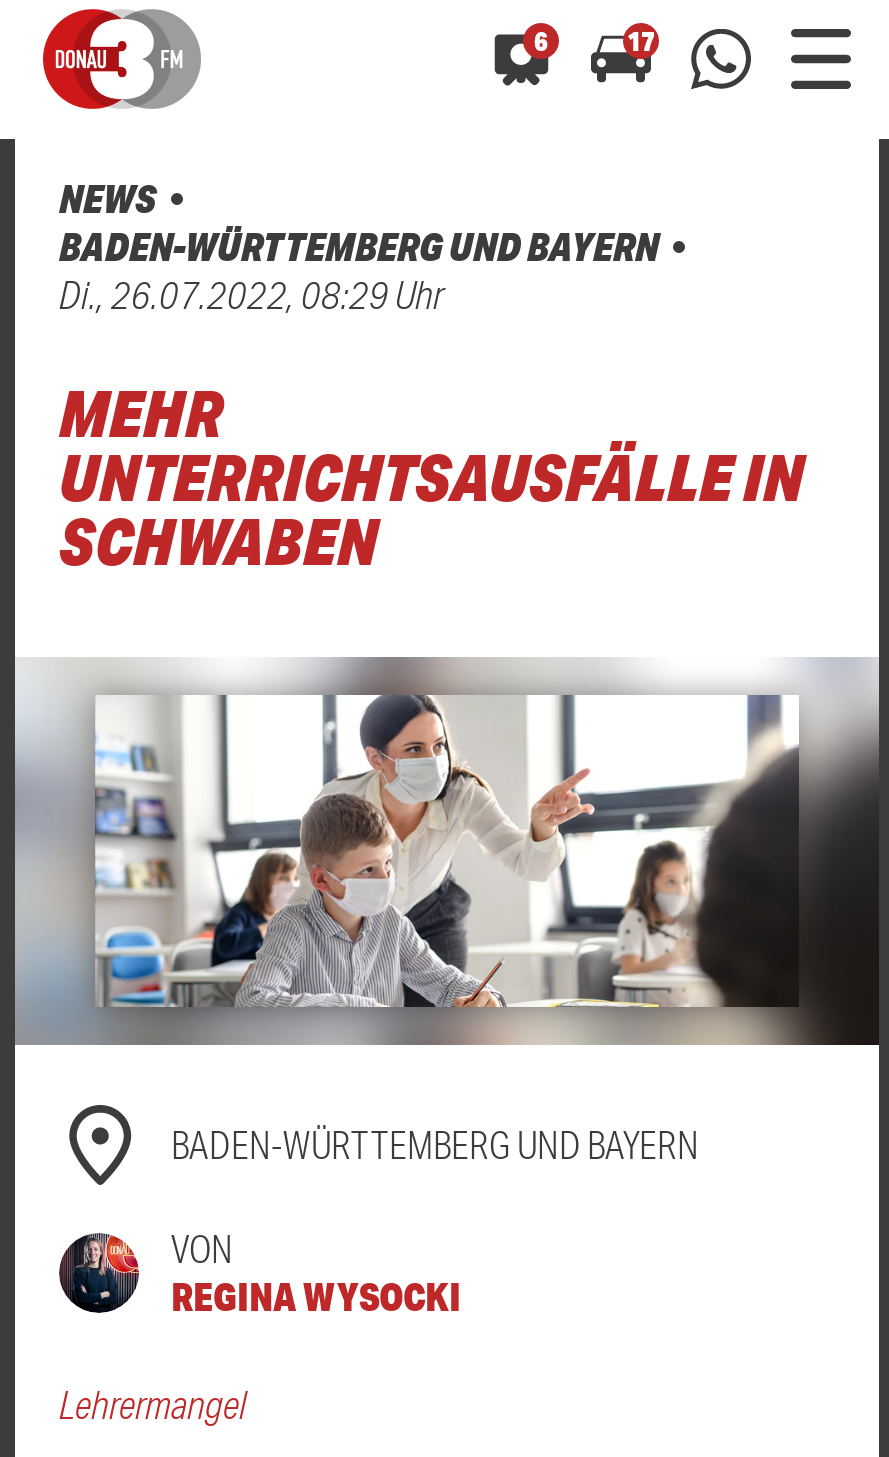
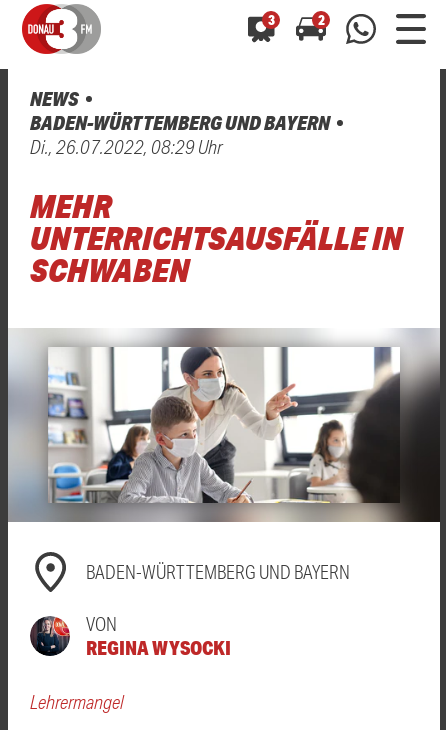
[534,23,548,59] 6 -> [267,11,274,29] 3
[627,23,655,59] 17 -> [317,11,324,29] 2

